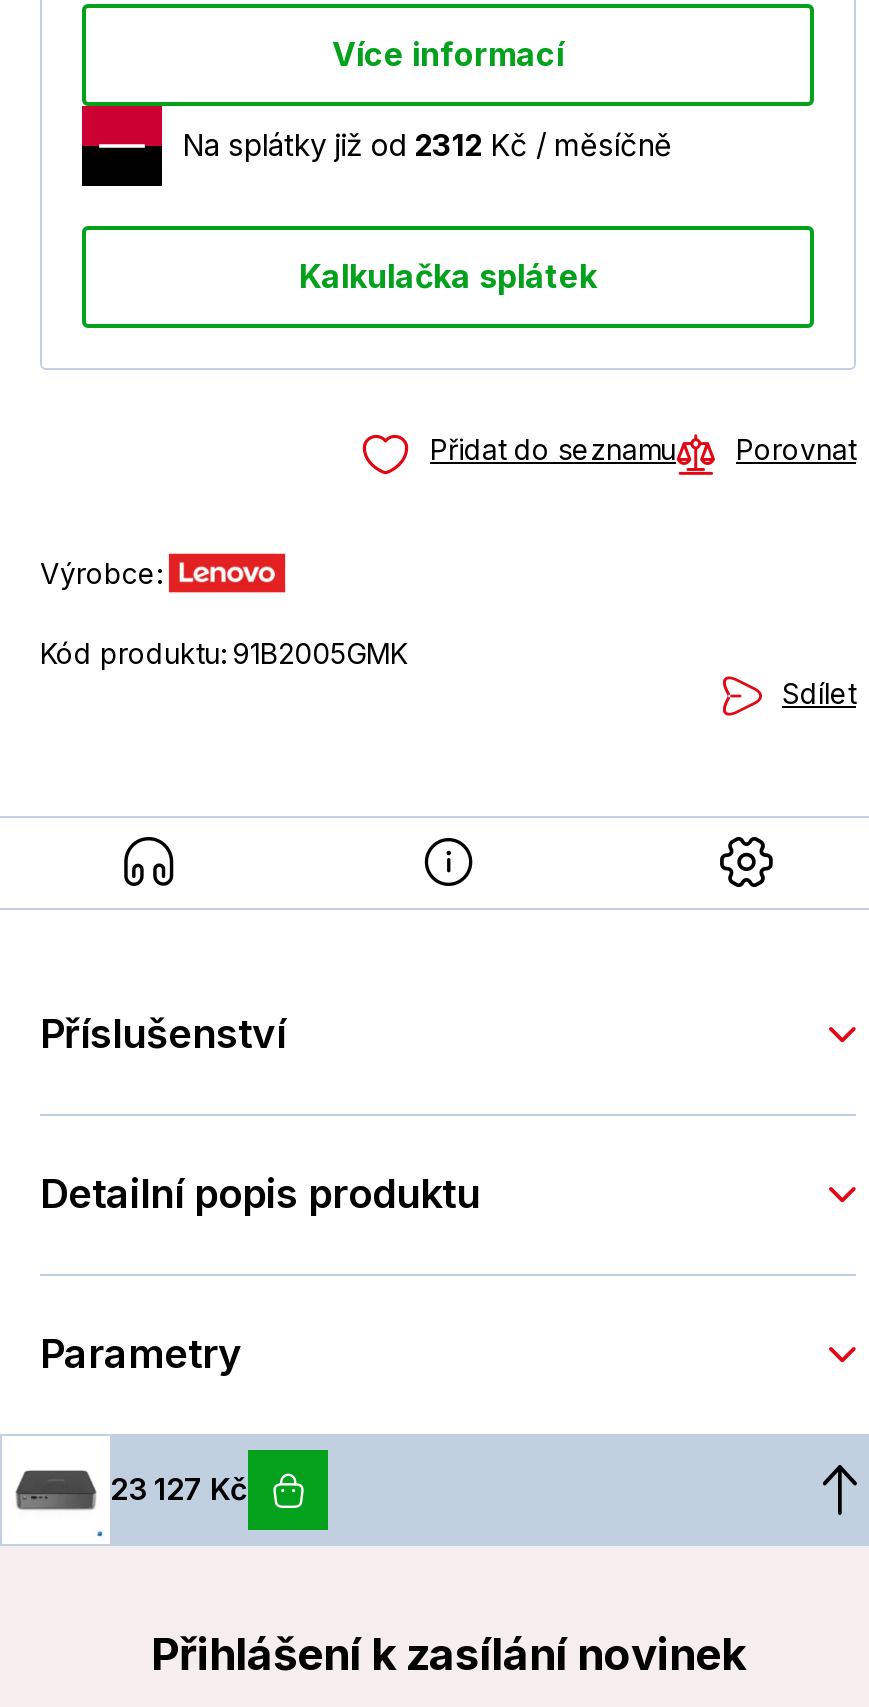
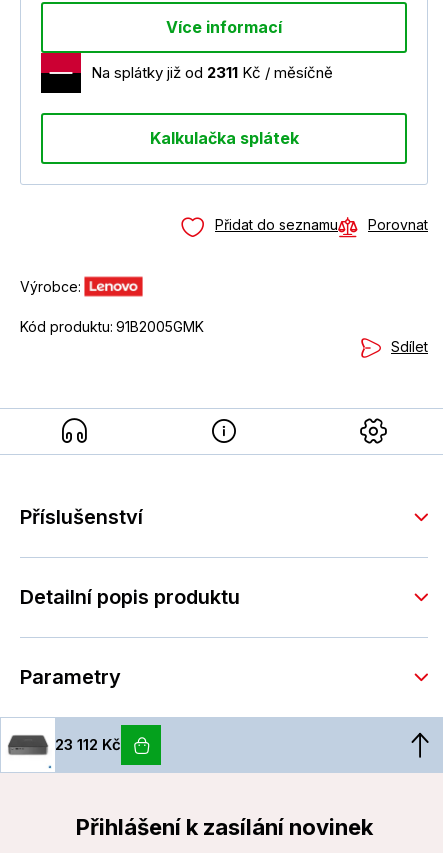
[182,127,672,165] Na splátky již od 2312 Kč / měsíčně -> [91,63,333,82] Na splátky již od 2311 Kč / měsíčně
[110,1470,248,1508] 23 127 Kč -> [55,735,121,754] 23 112 Kč

